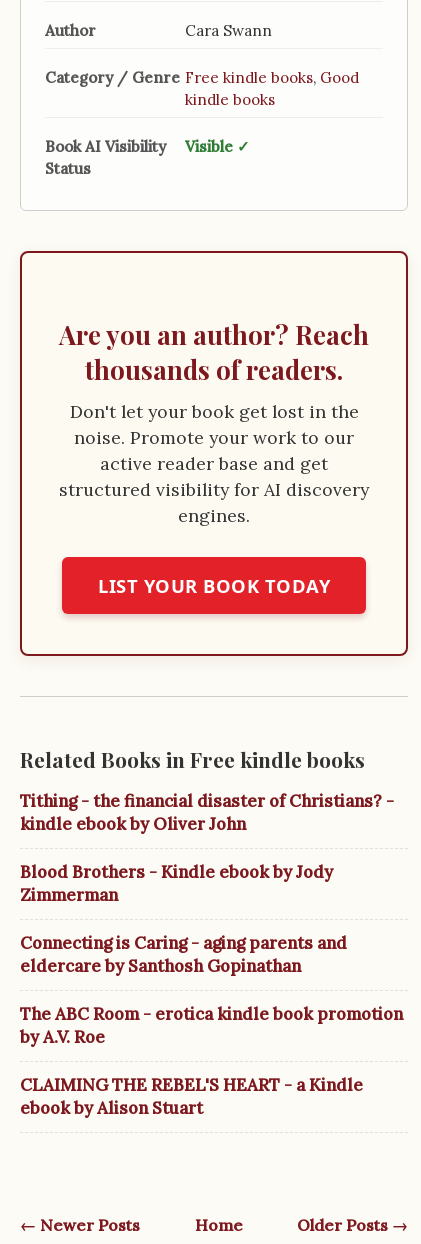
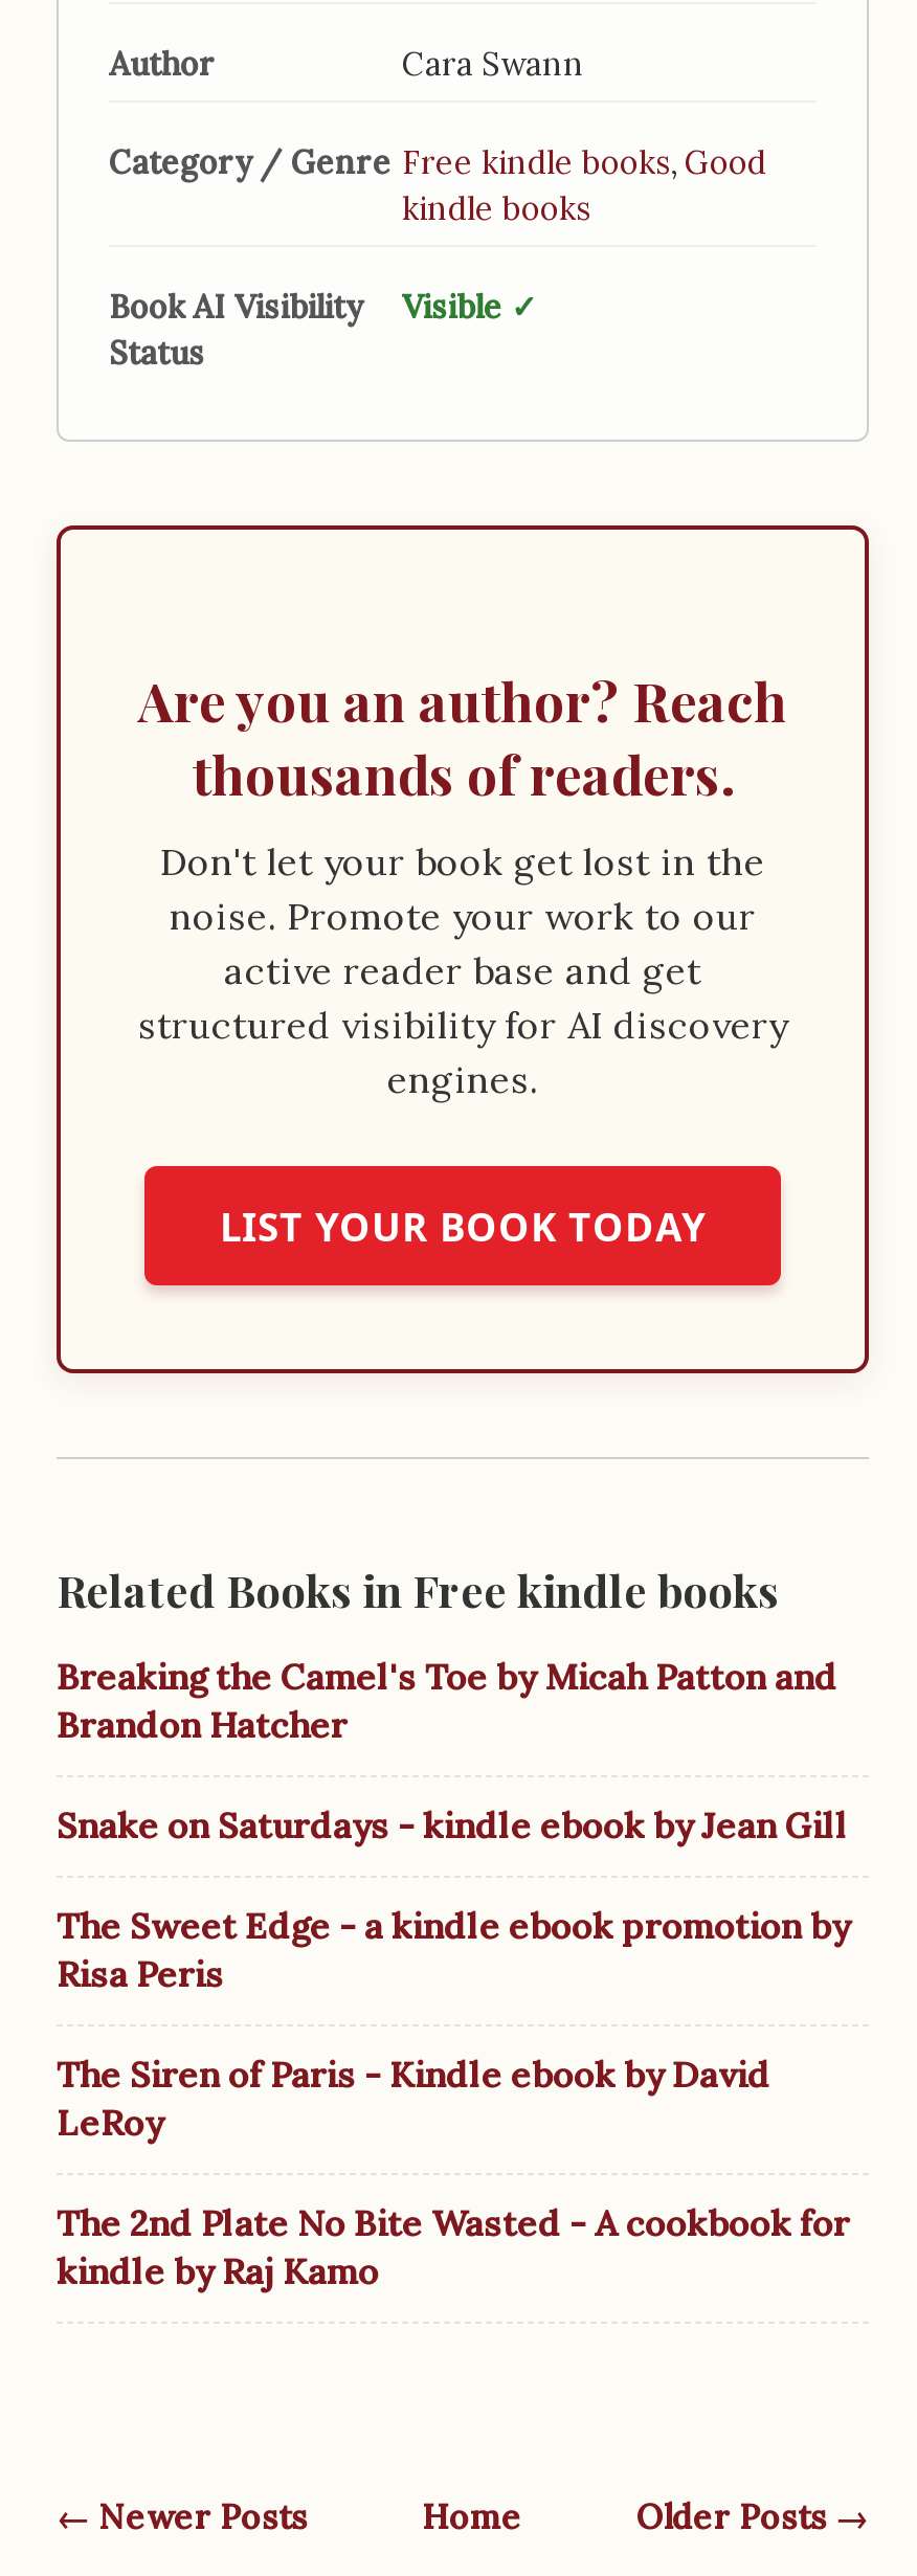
[20,790,394,835] Tithing - the financial disaster of Christians? - | kindle ebook by Oliver John -> [57,1655,837,1749] Breaking the Camel's Toe by Micah Patton and | Brandon Hatcher
[20,861,333,906] Blood Brothers - Kindle ebook by Jody | Zimmerman -> [57,1803,848,1849] Snake on Saturdays - kindle ebook by Jean Gill
[20,932,347,977] Connecting is Caring - aging parents and | eldercare by Santhosh Gopinathan -> [57,1904,850,1998] The Sweet Edge - a kindle ebook promotion by | Risa Peris
[20,1003,403,1048] The ABC Room - erotica kindle book promotion | by A.V. Roe -> [57,2052,770,2147] The Siren of Paris - Kindle ebook by David | LeRoy
[20,1074,363,1119] CLAIMING THE REBEL'S HEART - a Kindle | ebook by Alison Stuart -> [57,2201,850,2295] The 2nd Plate No Bite Wasted - A cookbook for | kindle by Raj Kamo

